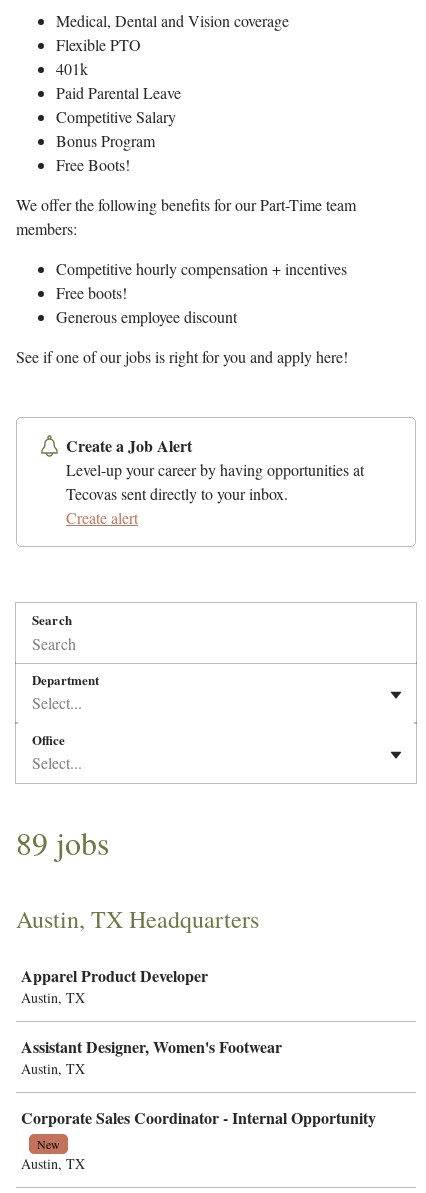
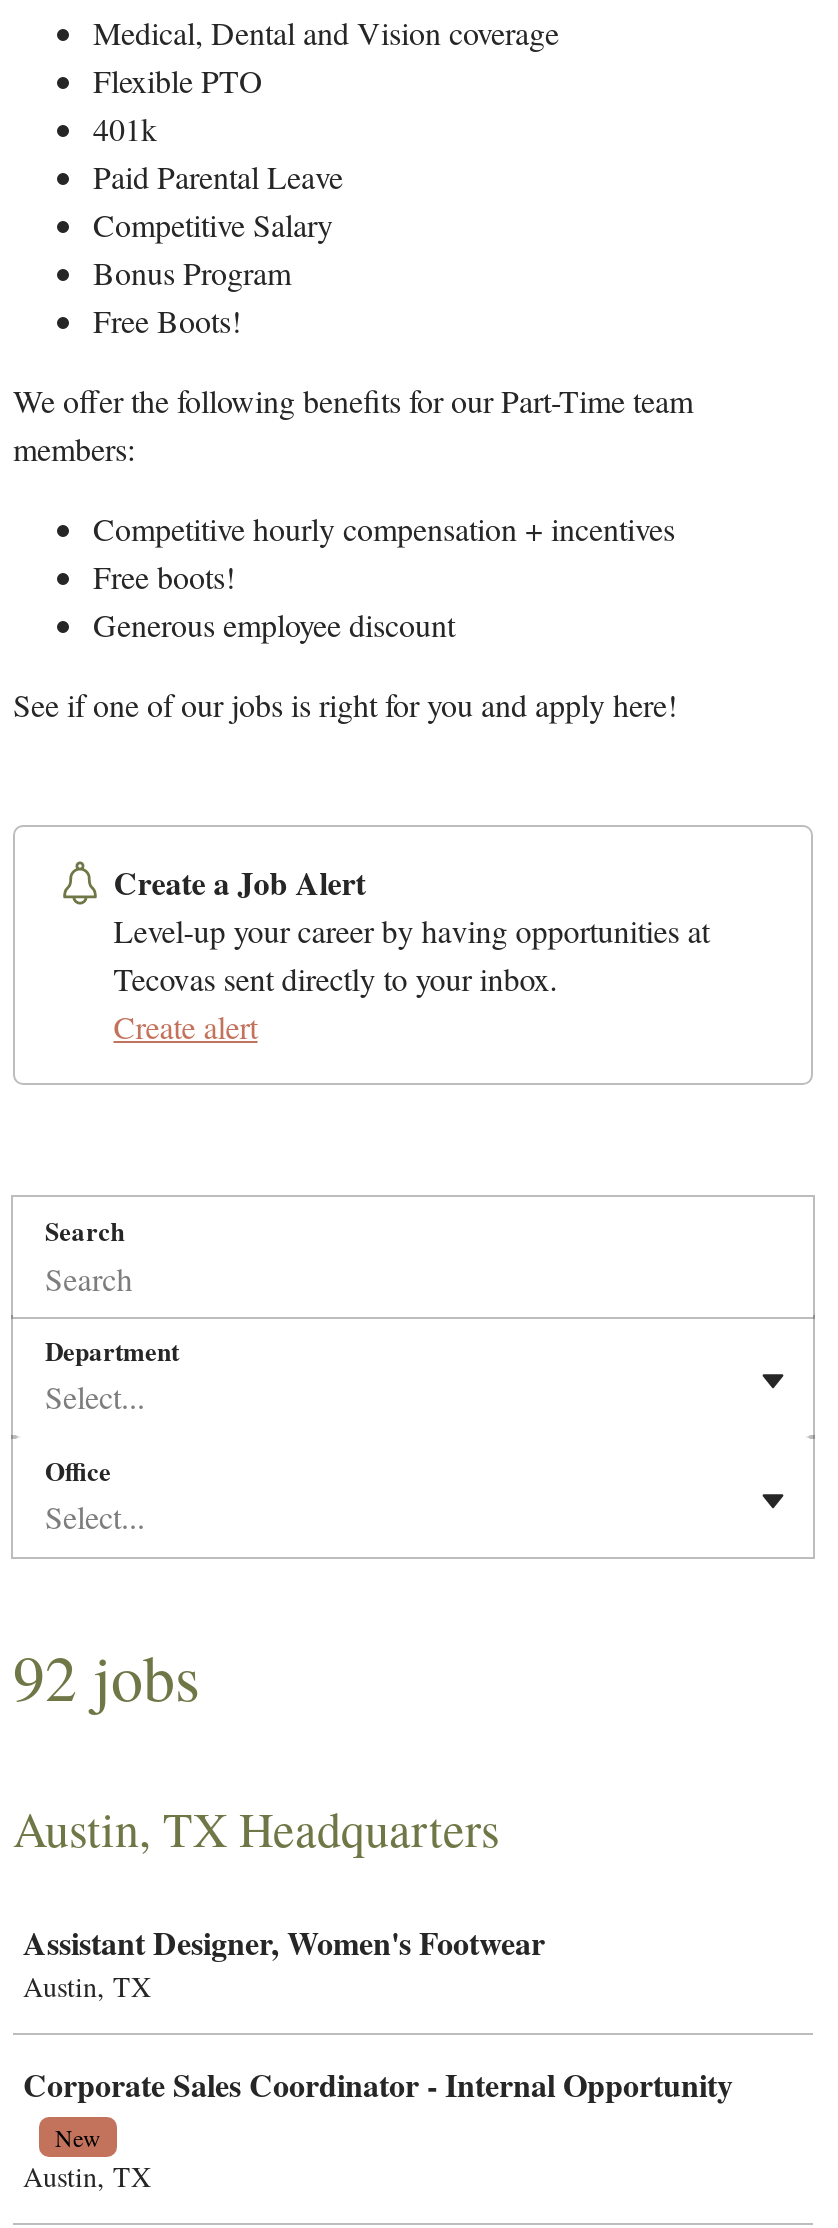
[16,821,109,864] 89 jobs -> [13,1633,199,1719] 92 jobs
[21,964,208,1007] Apparel Product Developer | Austin, TX -> none

